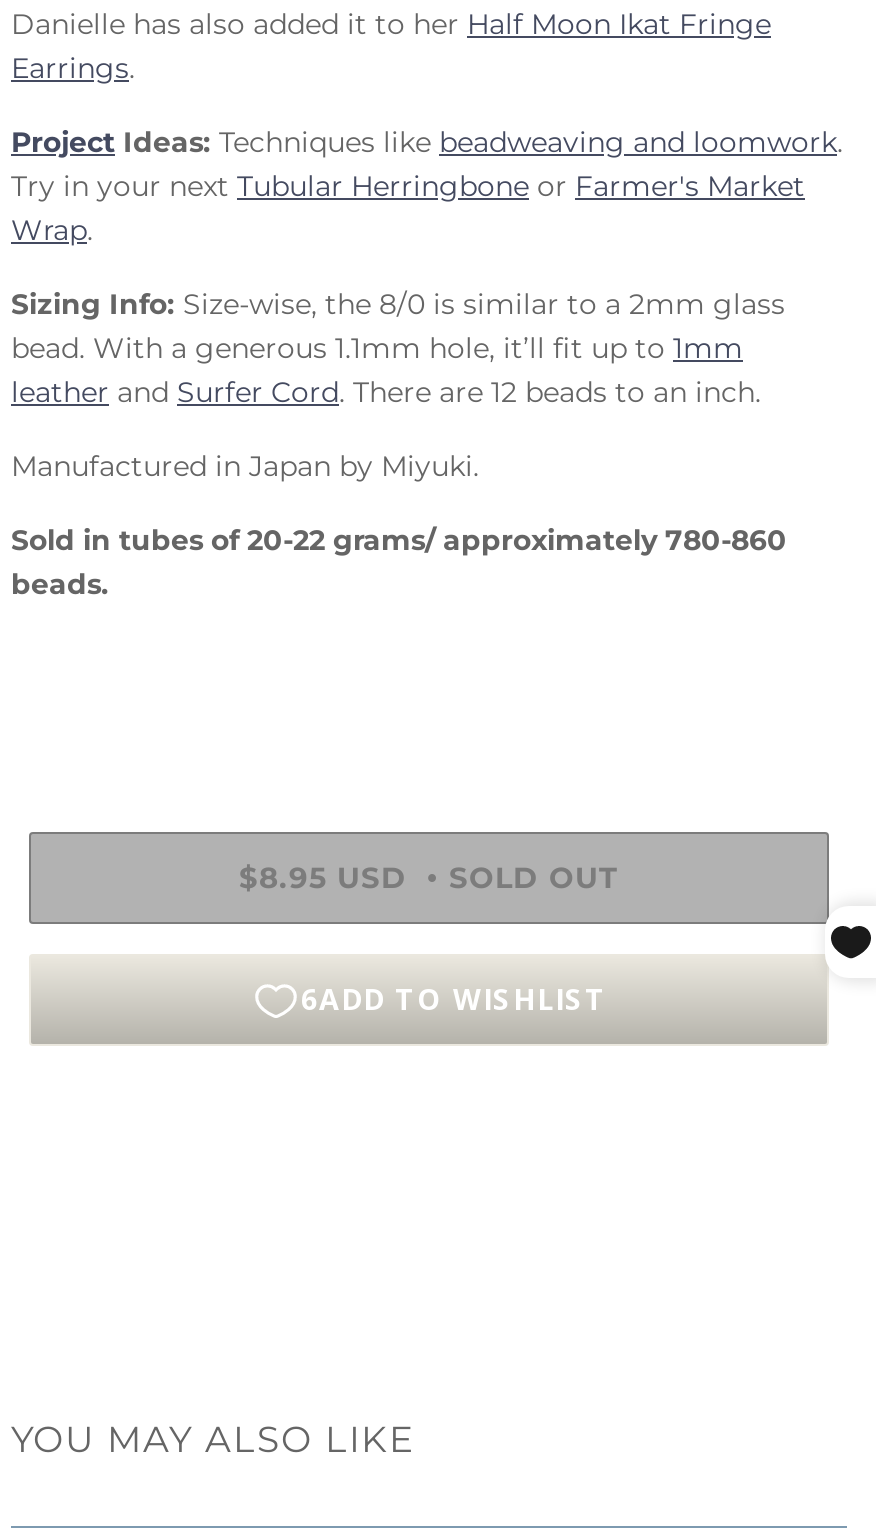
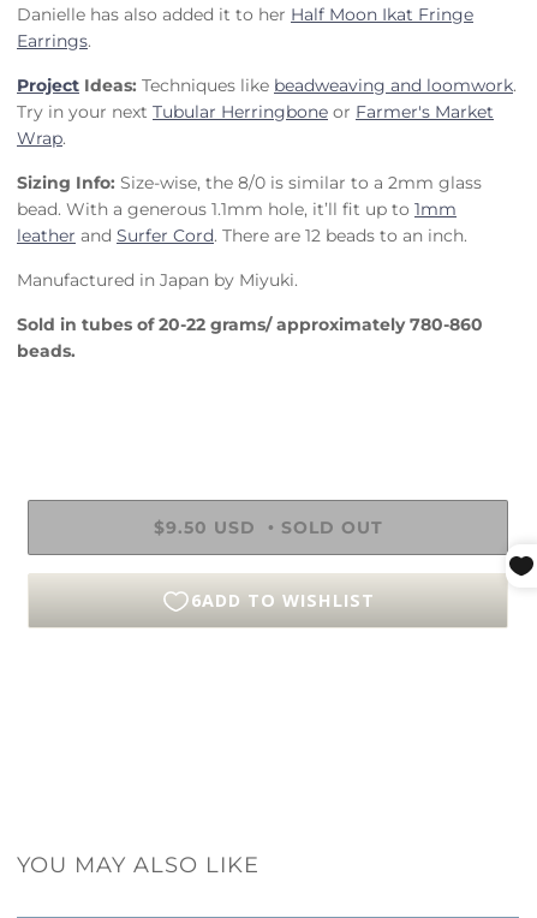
[239,860,619,896] $8.95 USD • SOLD OUT -> [153,516,383,538] $9.50 USD • SOLD OUT

